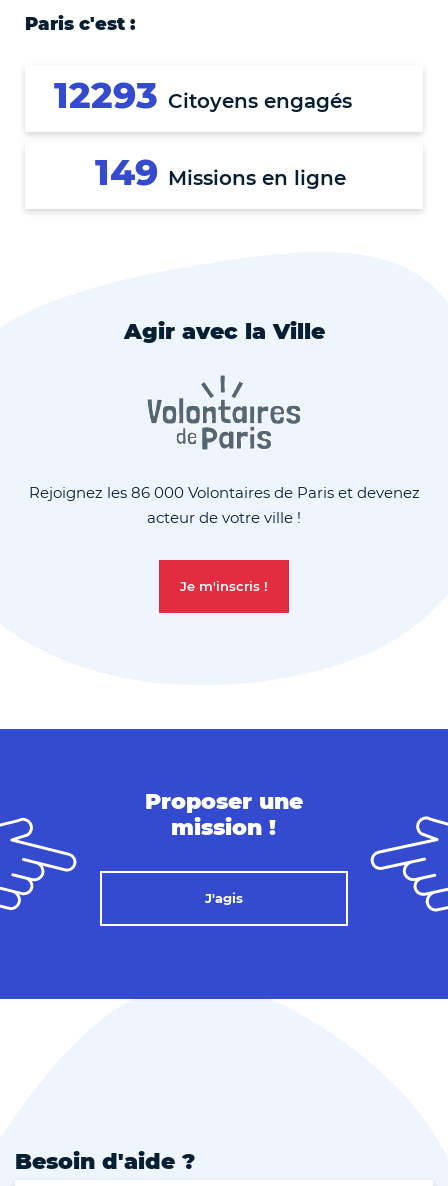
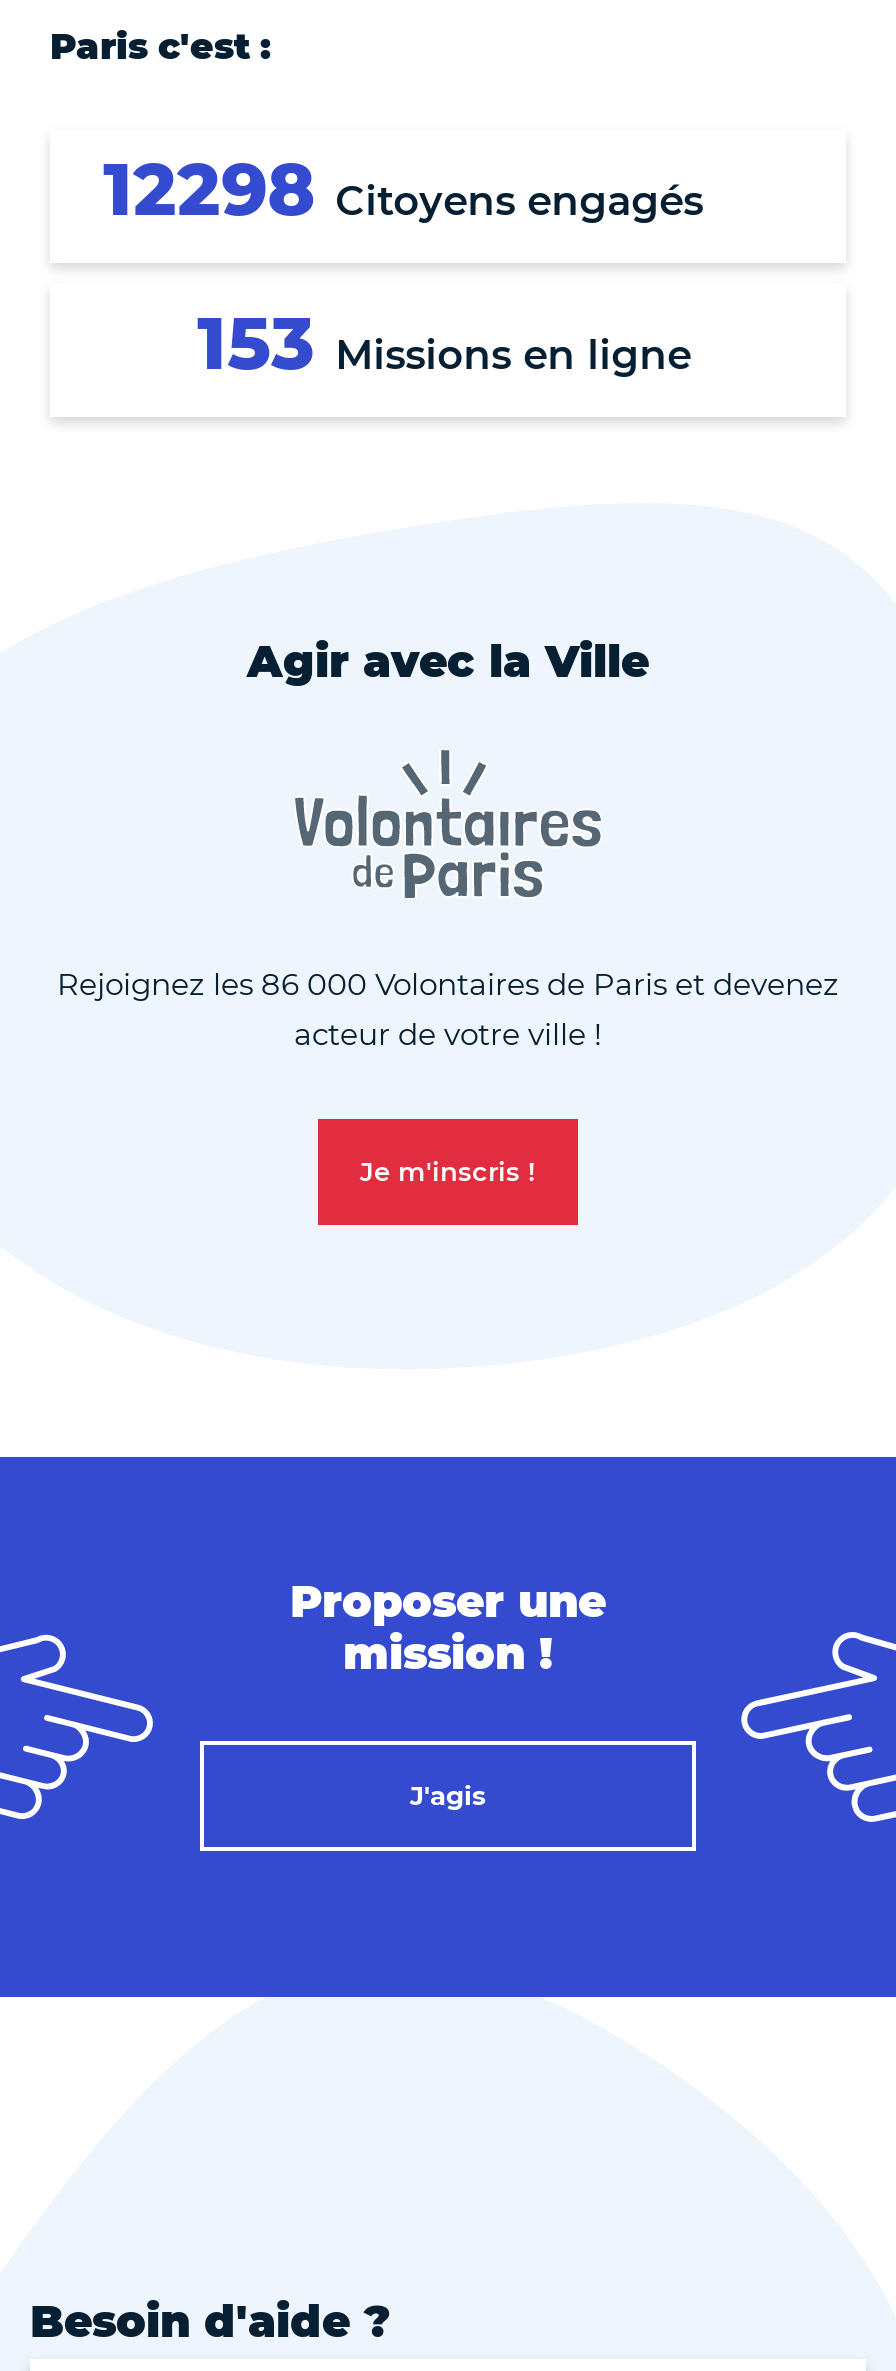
[54,72,352,116] 12293 Citoyens engagés -> [103,144,703,232] 12298 Citoyens engagés
[95,149,346,193] 149 Missions en ligne -> [197,298,691,386] 153 Missions en ligne

